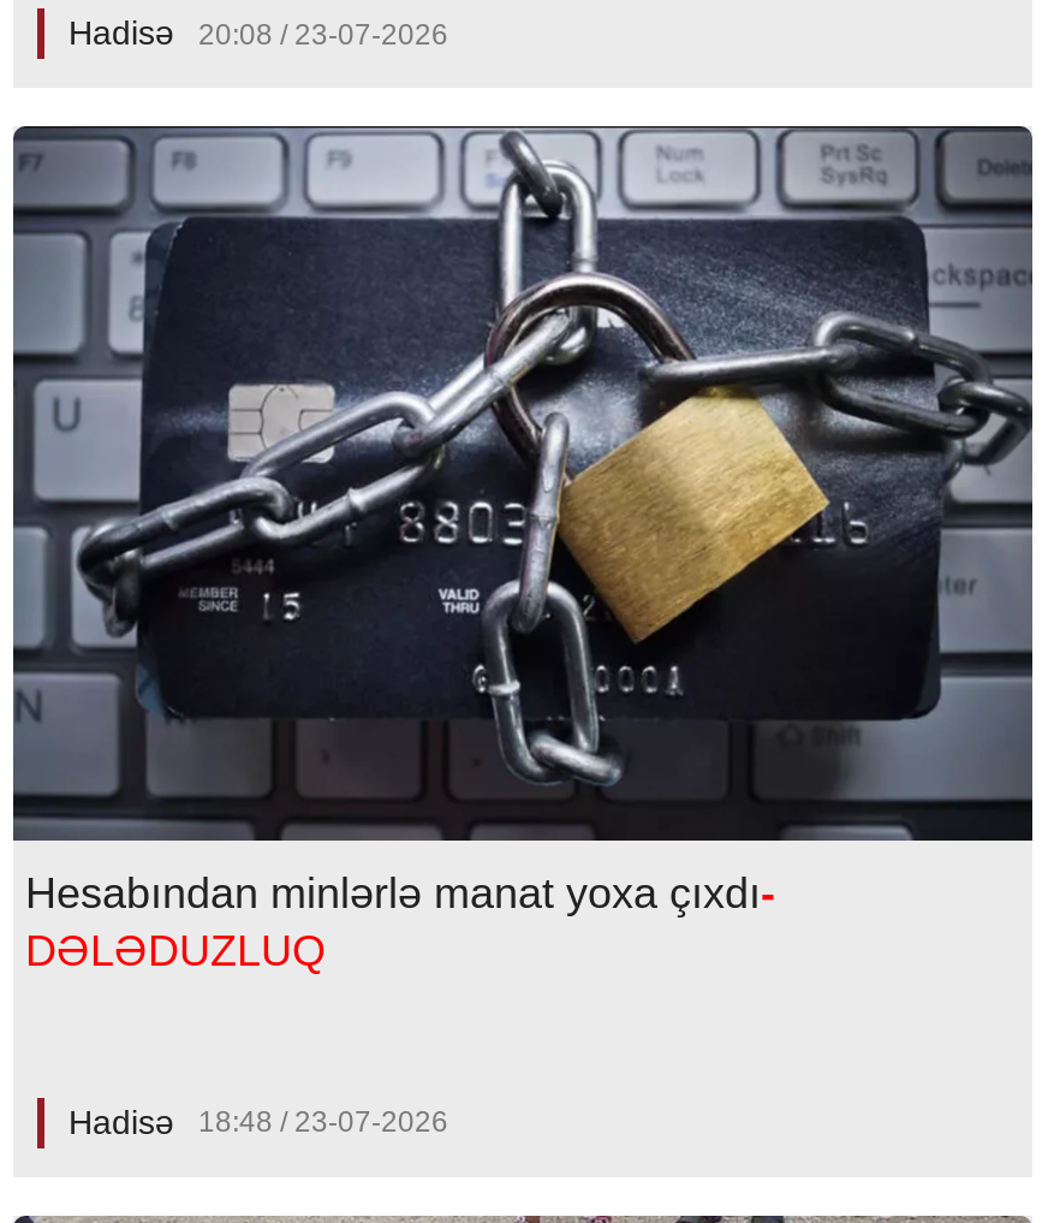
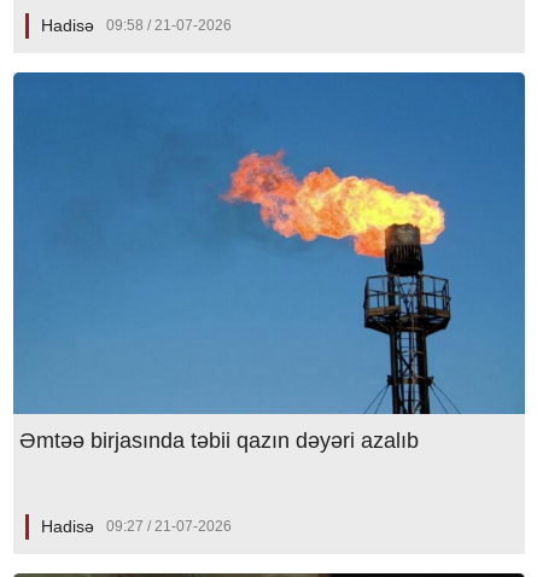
[69,14,448,53] Hadisə 20:08 / 23-07-2026 -> [41,16,232,35] Hadisə 09:58 / 21-07-2026
[11,125,1035,975] [image] | Hesabından minlərlə manat yoxa çıxdı- | DƏLƏDUZLUQ -> [12,72,526,452] [image] | Əmtəə birjasında təbii qazın dəyəri azalıb
[69,1103,448,1141] Hadisə 18:48 / 23-07-2026 -> [41,516,232,535] Hadisə 09:27 / 21-07-2026

